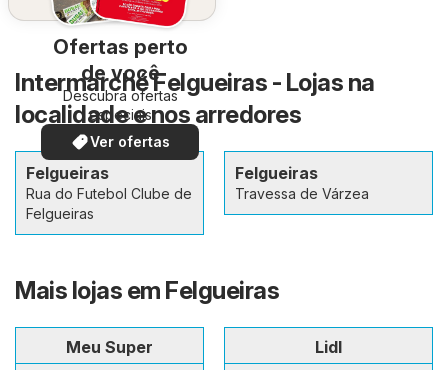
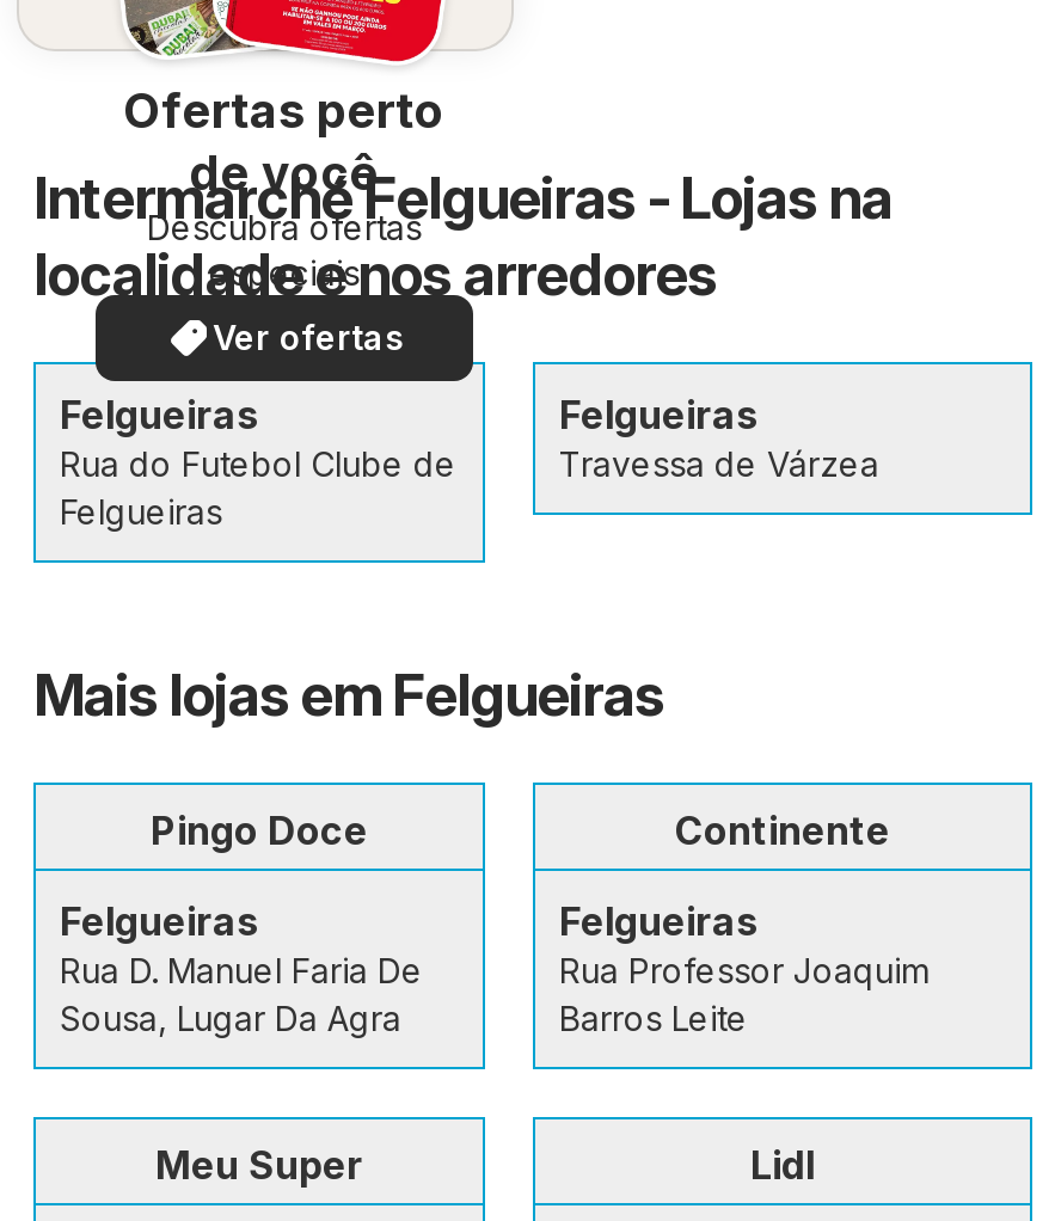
none -> [60,806,423,1038] Pingo Doce | Felgueiras | Rua D. Manuel Faria De | Sousa, Lugar Da Agra
none -> [559,806,927,1038] Continente | Felgueiras | Rua Professor Joaquim | Barros Leite

